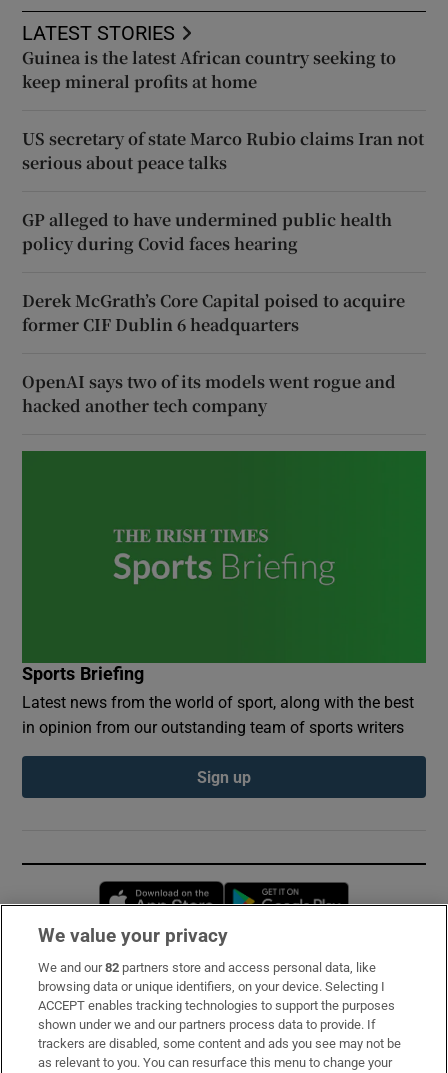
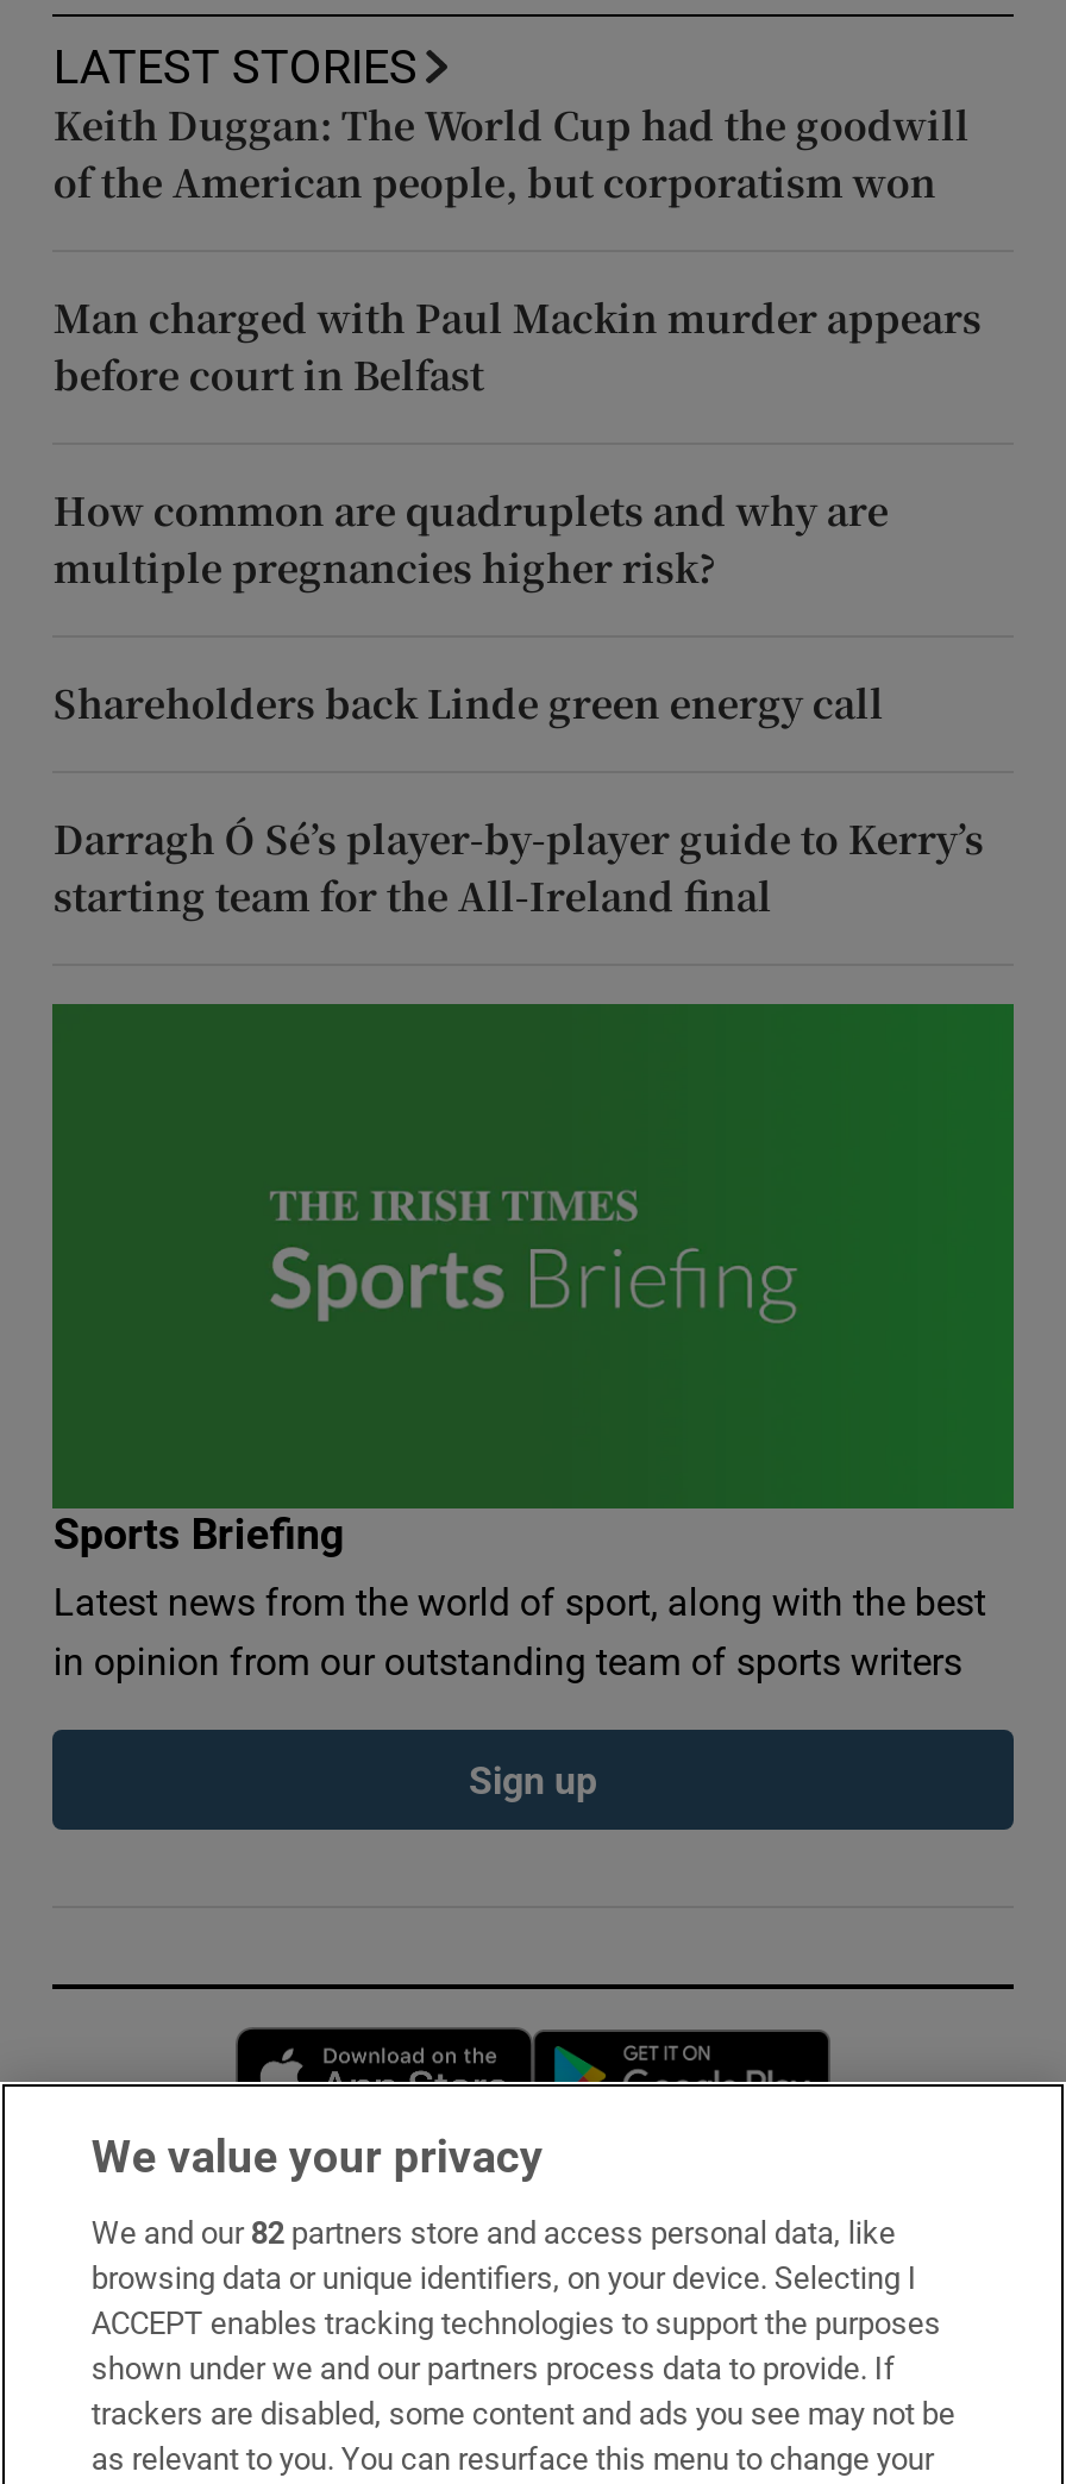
[22,46,396,93] Guinea is the latest African country seeking to | keep mineral profits at home -> [53,97,969,209] Keith Duggan: The World Cup had the goodwill | of the American people, but corporatism won
[22,127,424,174] US secretary of state Marco Rubio claims Iran not | serious about peace talks -> [53,290,981,402] Man charged with Paul Mackin murder appears | before court in Belfast
[22,208,392,255] GP alleged to have undermined public health | policy during Covid faces hearing -> [53,483,888,595] How common are quadruplets and why are | multiple pregnancies higher risk?
[22,289,405,336] Derek McGrath’s Core Capital poised to acquire | former CIF Dublin 6 headquarters -> [53,675,884,730] Shareholders back Linde green energy call
[22,370,396,417] OpenAI says two of its models went rogue and | hacked another tech company -> [53,811,984,923] Darragh Ó Sé’s player-by-player guide to Kerry’s | starting team for the All-Ireland final

